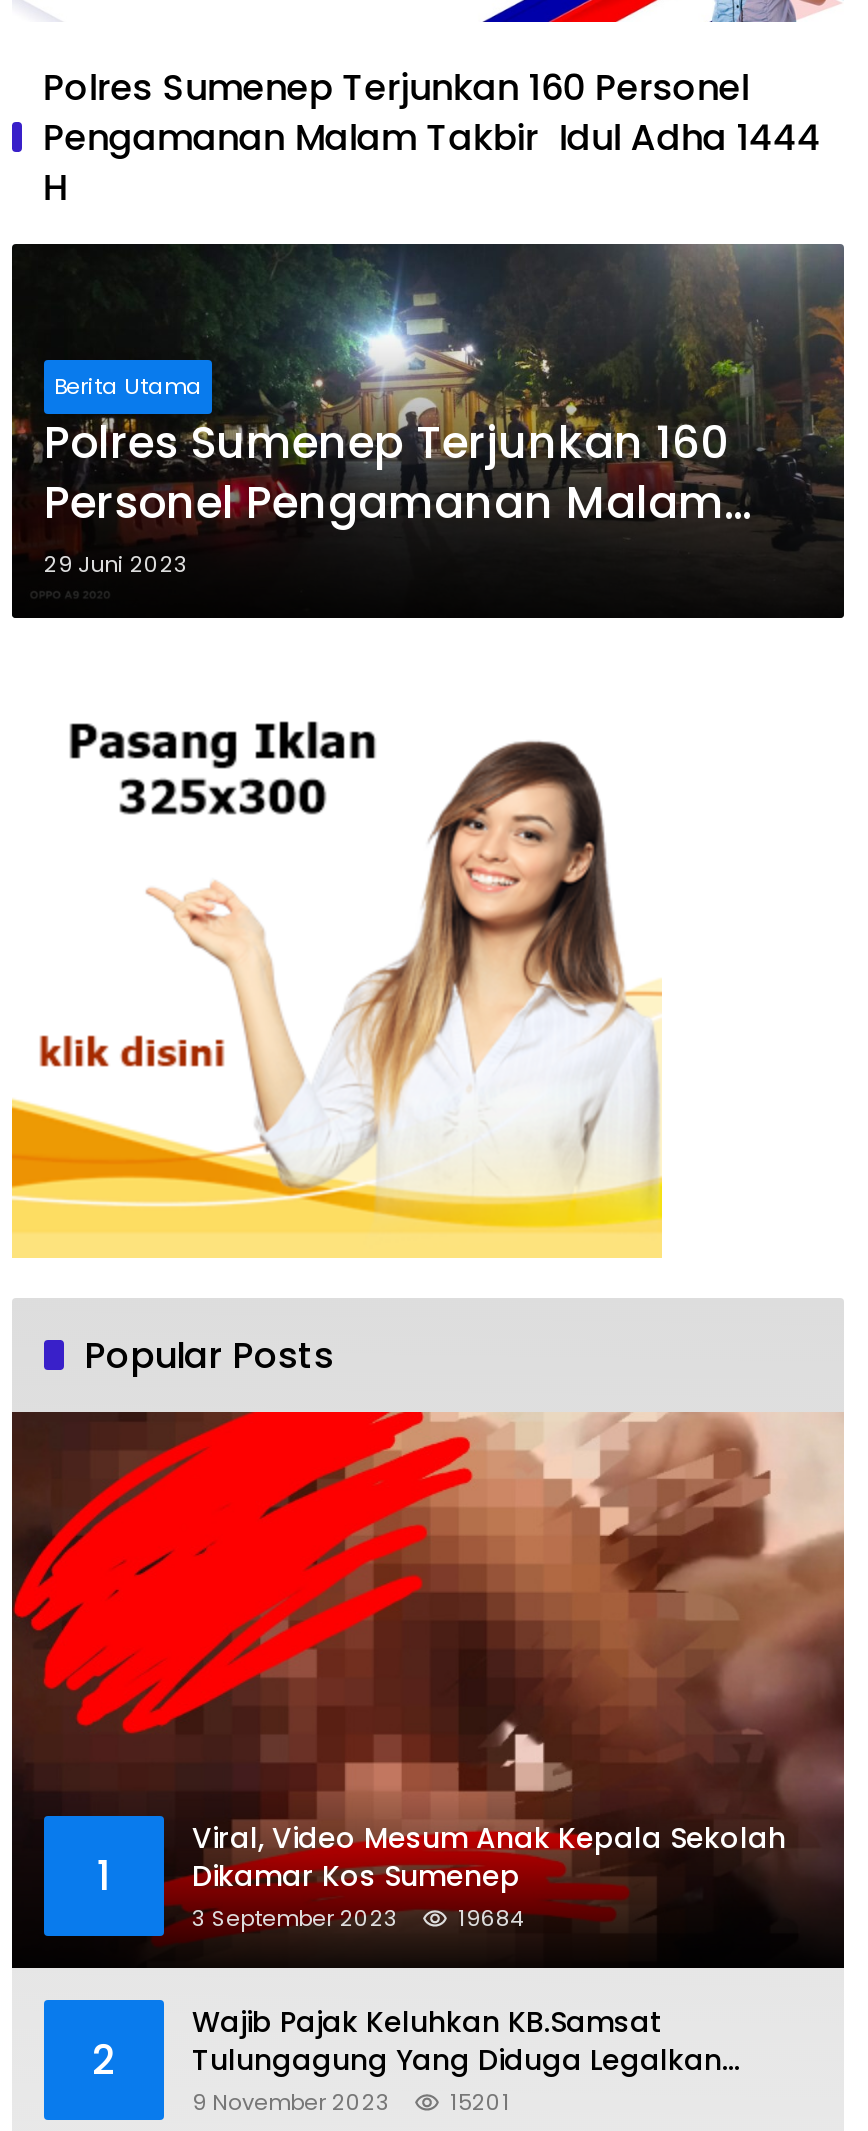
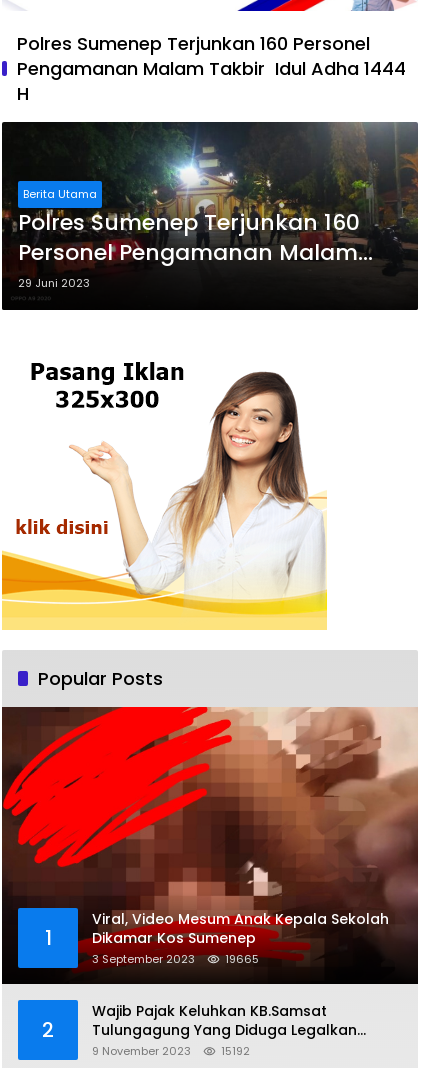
[192,1902,524,1934] 3 September 2023 19684 -> [92,951,259,967] 3 September 2023 19665
[450,2086,510,2118] 15201 -> [221,1043,250,1059] 15192

